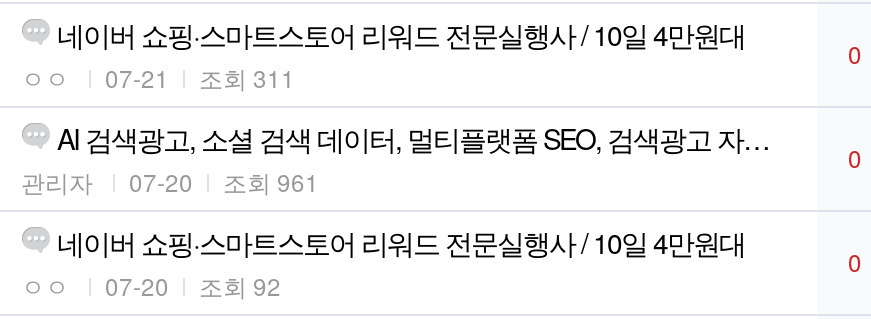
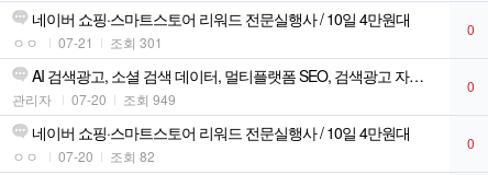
[199,60,295,94] 조회 311 -> [110,33,163,52] 조회 301
[21,164,319,198] 관리자 07-20 조회 961 -> [12,90,176,108] 관리자 07-20 조회 949
[199,268,281,302] 조회 92 -> [110,147,155,165] 조회 82

